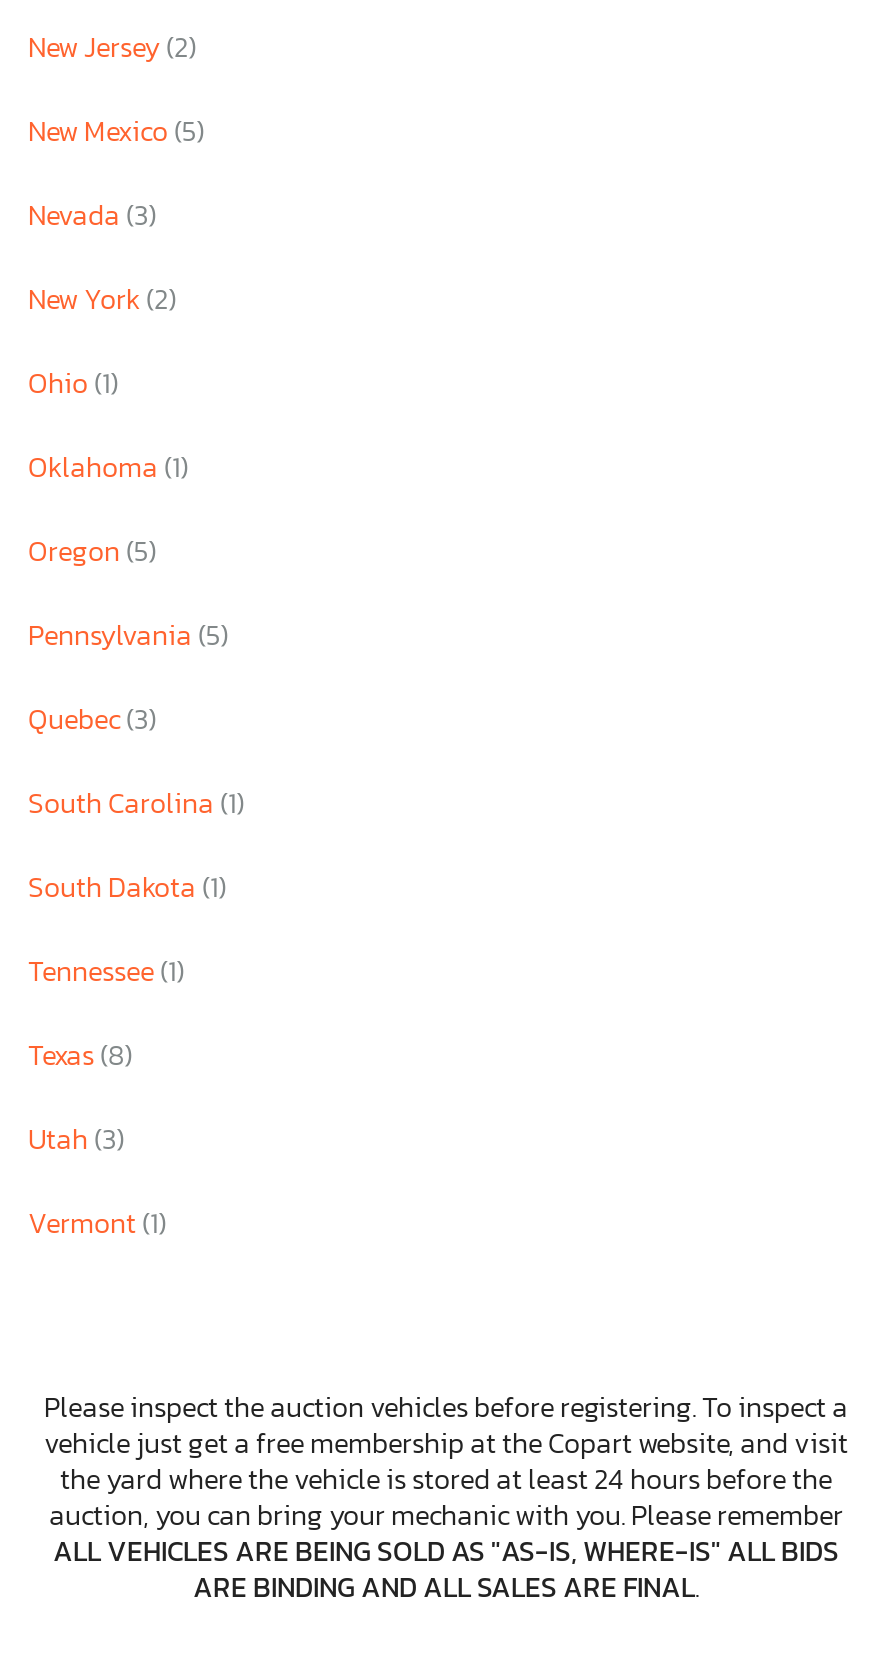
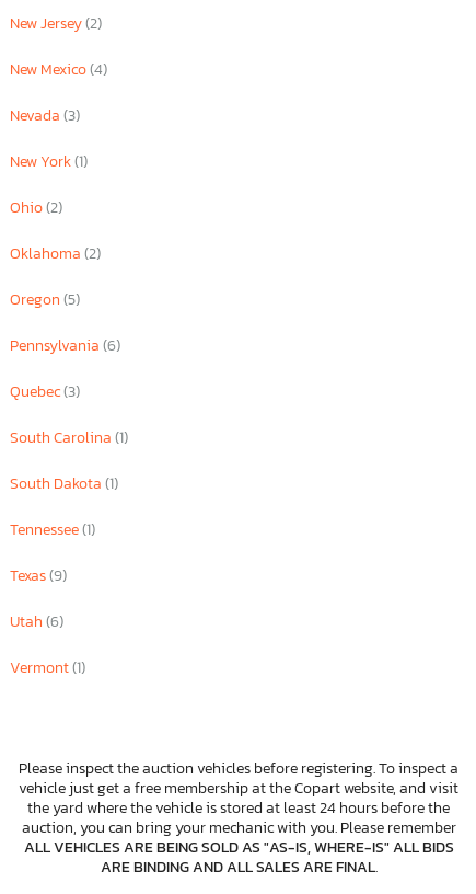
[28,110,204,152] New Mexico (5) -> [10,58,107,81] New Mexico (4)
[28,278,176,320] New York (2) -> [10,150,88,173] New York (1)
[28,362,118,404] Ohio (1) -> [10,196,62,219] Ohio (2)
[28,446,188,488] Oklahoma (1) -> [10,242,101,265] Oklahoma (2)
[28,614,228,656] Pennsylvania (5) -> [10,334,120,357] Pennsylvania (6)
[28,1034,132,1076] Texas (8) -> [10,564,67,587] Texas (9)
[28,1118,124,1160] Utah (3) -> [10,610,63,633] Utah (6)

